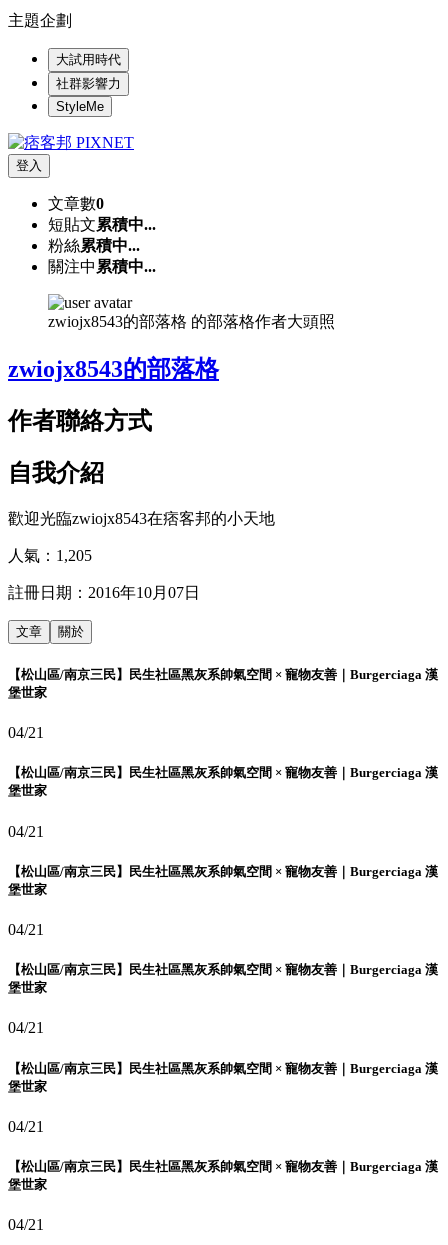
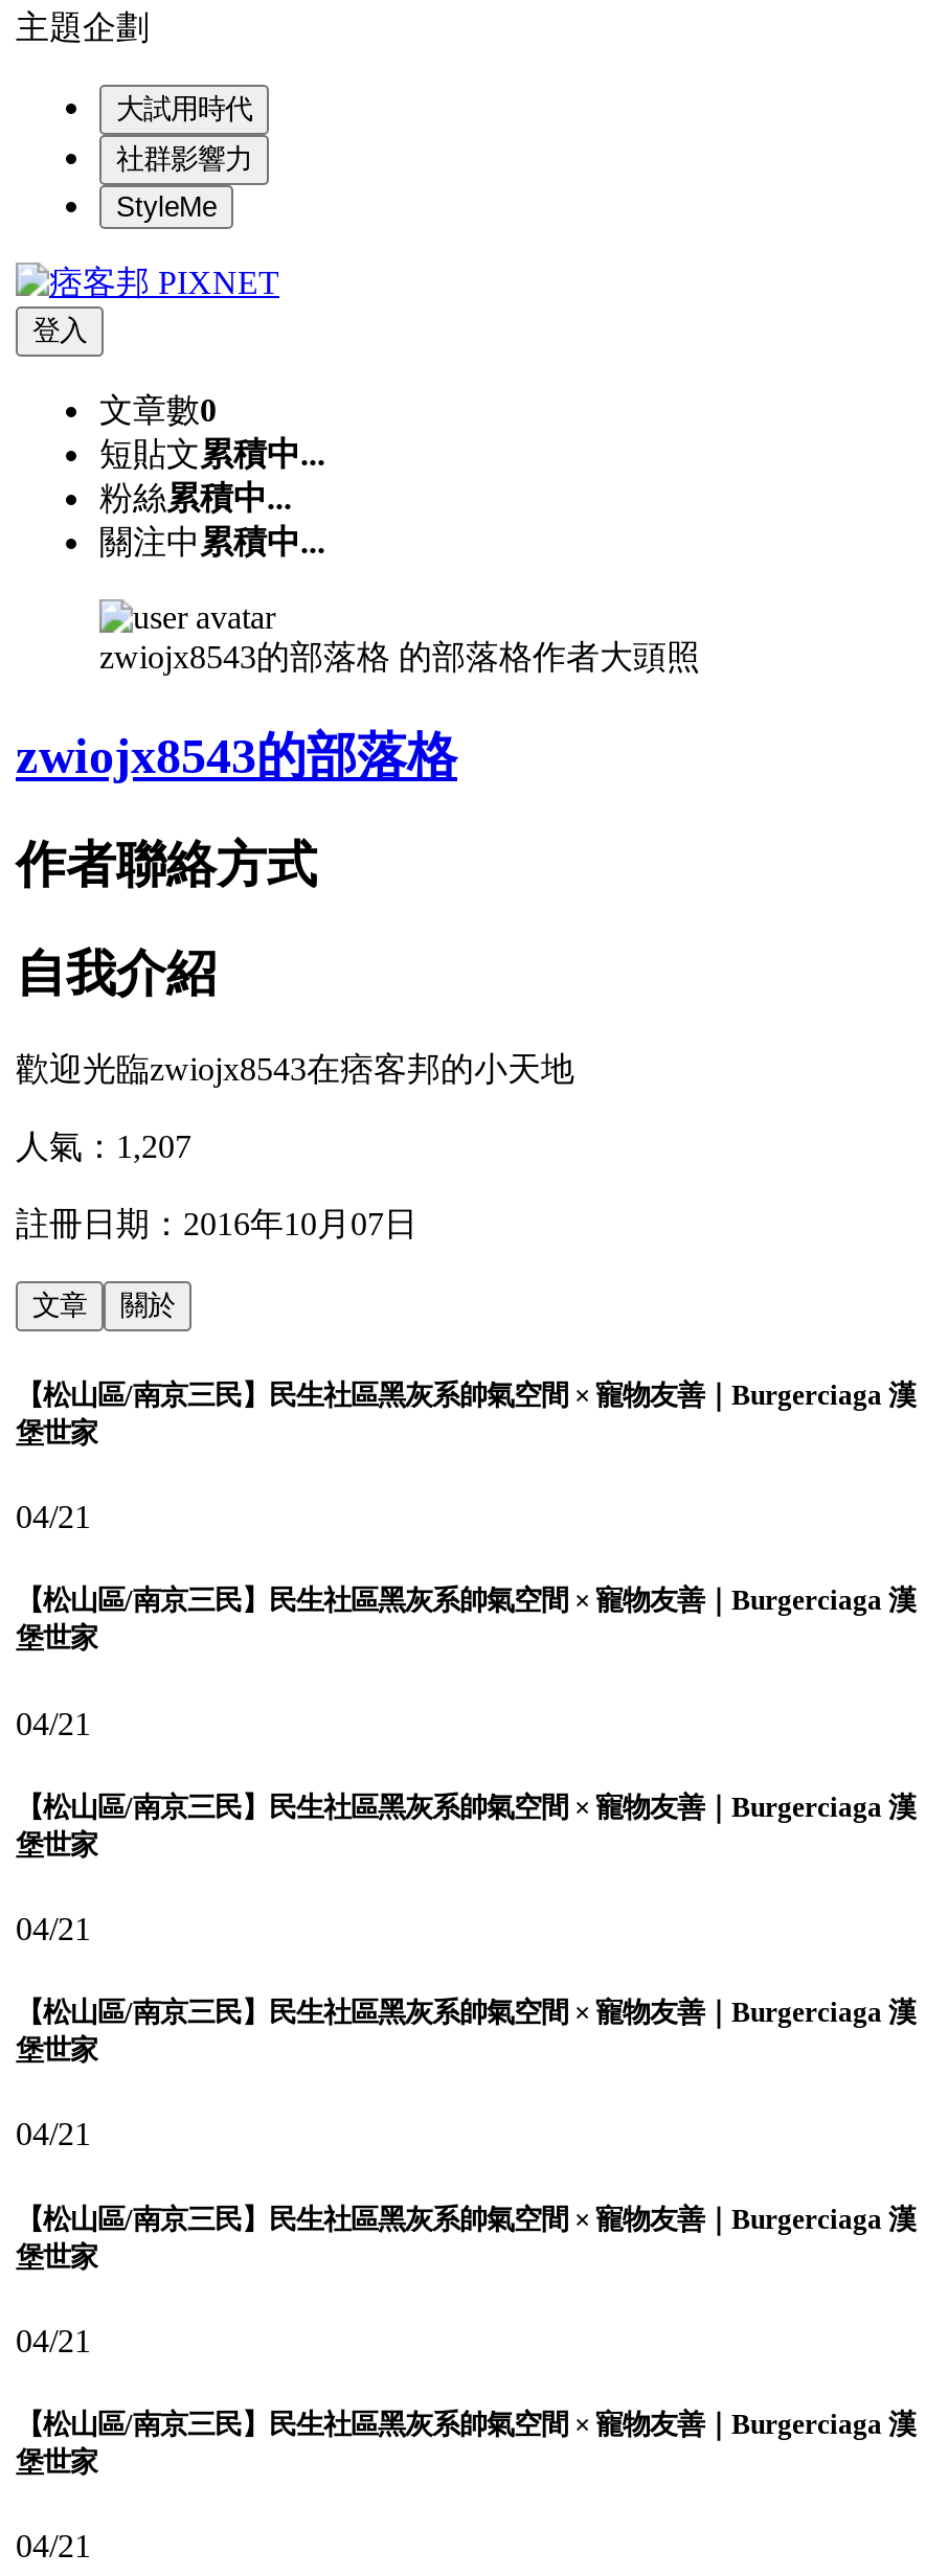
[8,547,92,564] 人氣：1,205 -> [16,1129,191,1164] 人氣：1,207

